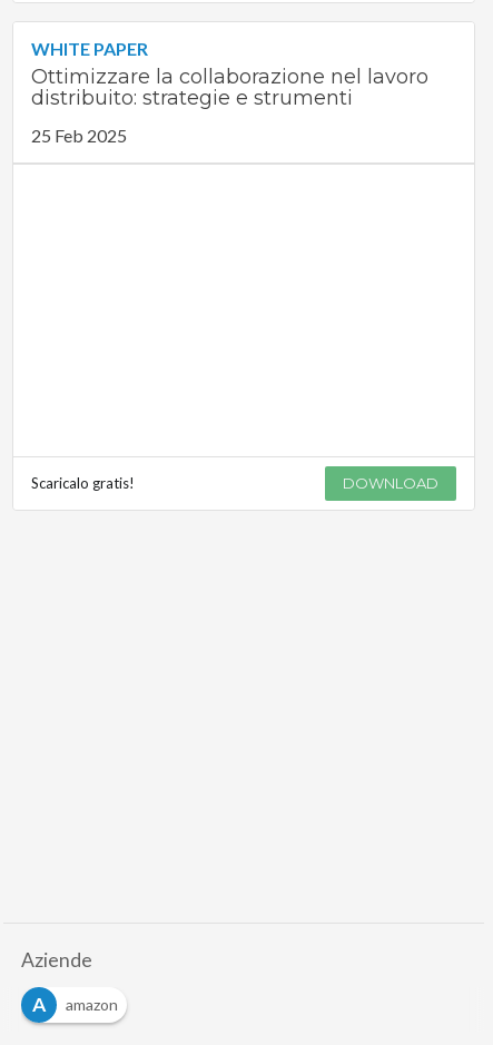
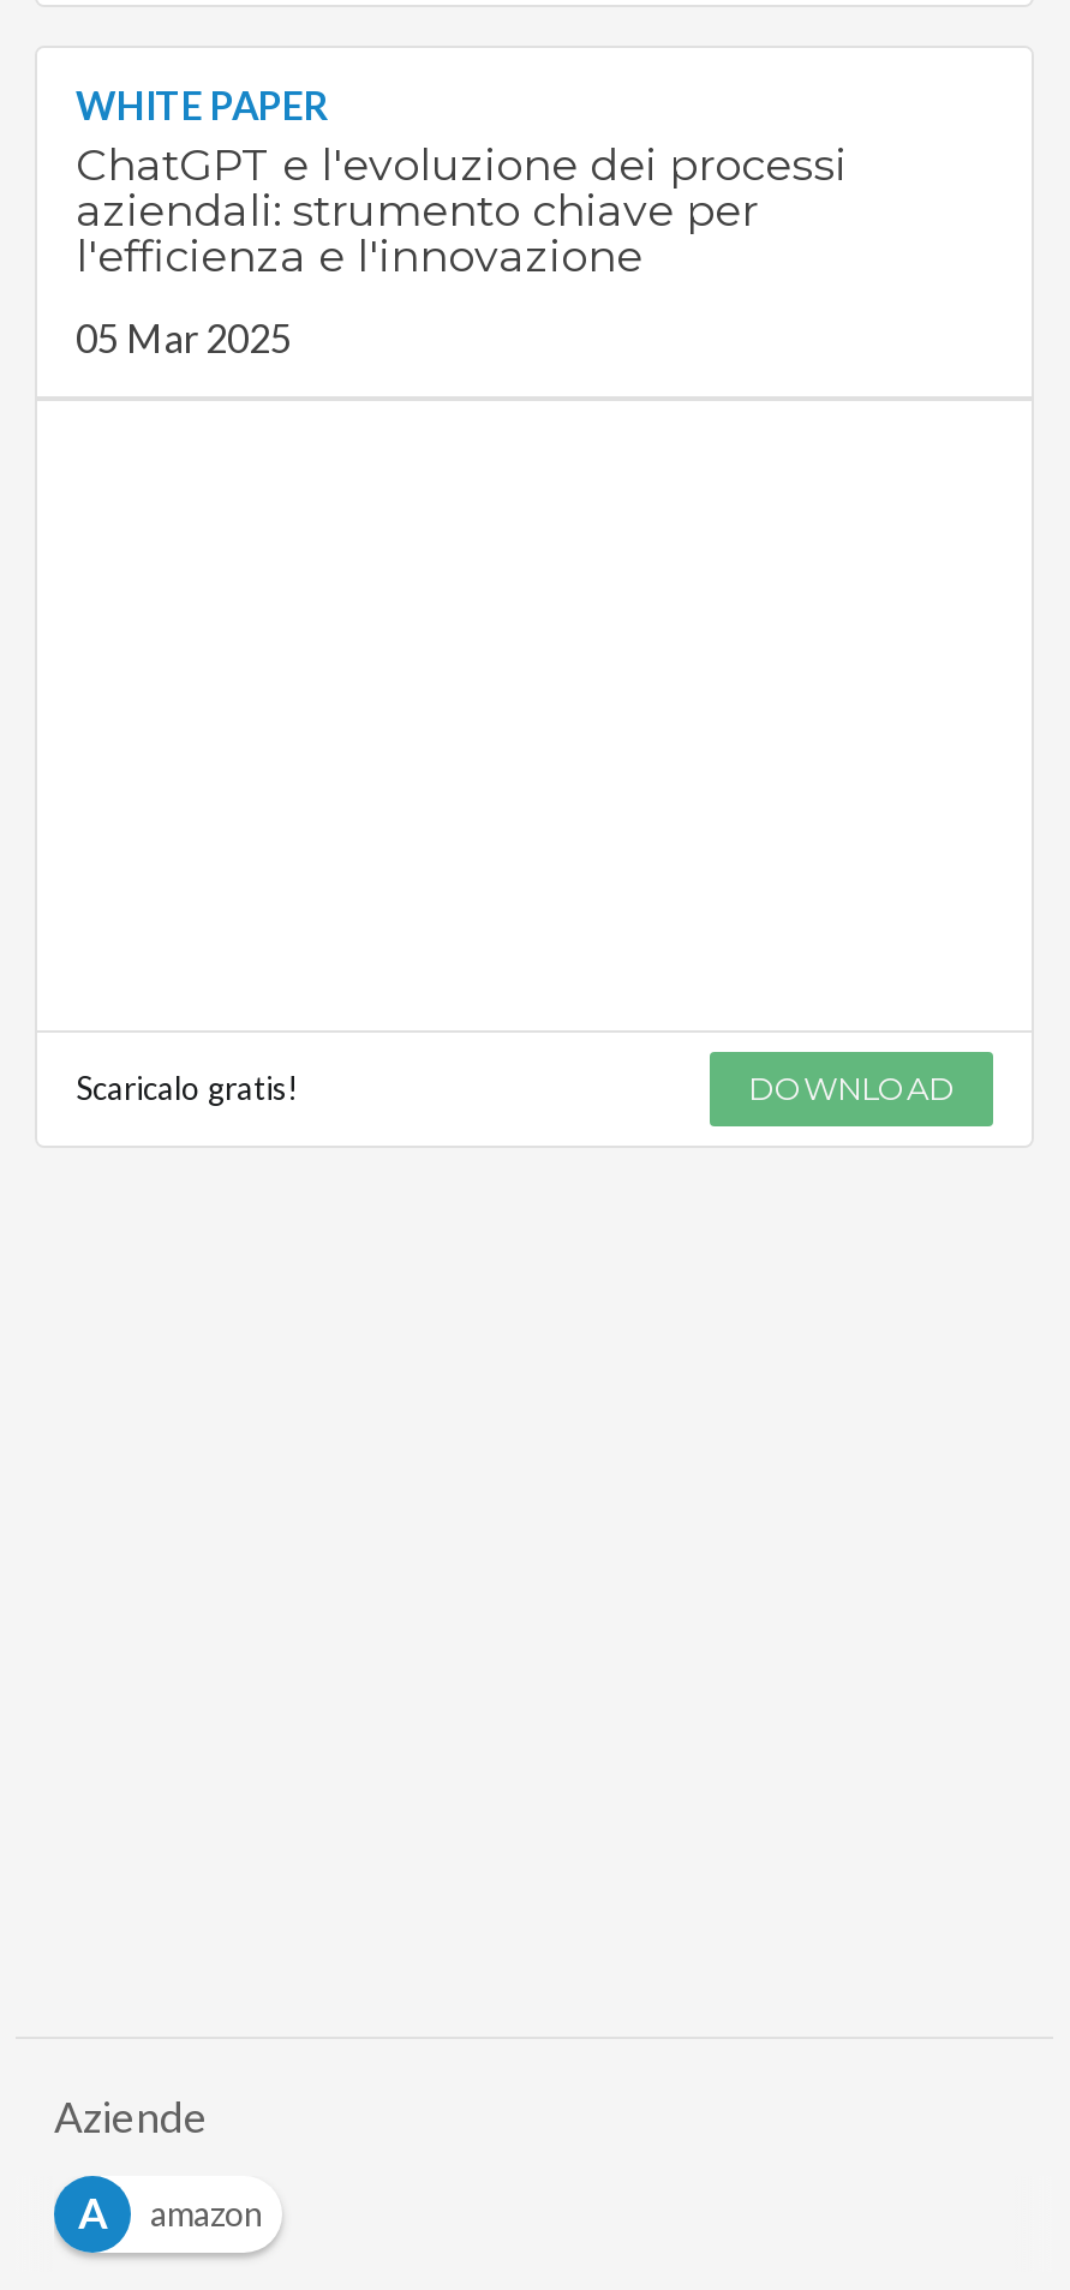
[31,64,428,110] Ottimizzare la collaborazione nel lavoro | distribuito: strategie e strumenti -> [76,138,847,282] ChatGPT e l'evoluzione dei processi | aziendali: strumento chiave per | l'efficienza e l'innovazione
[31,124,127,145] 25 Feb 2025 -> [76,314,292,359] 05 Mar 2025

